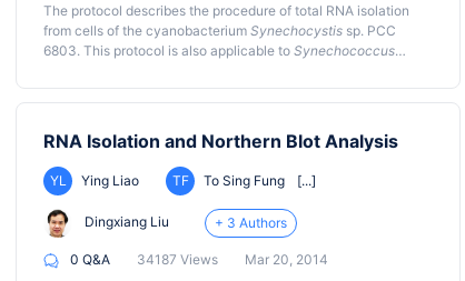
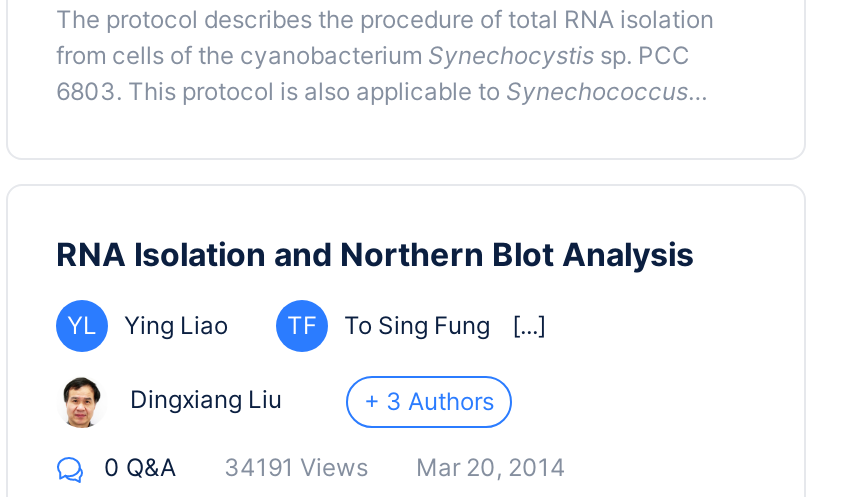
[70,251,328,268] 0 Q&A 34187 Views Mar 20, 2014 -> [104,452,566,482] 0 Q&A 34191 Views Mar 20, 2014

